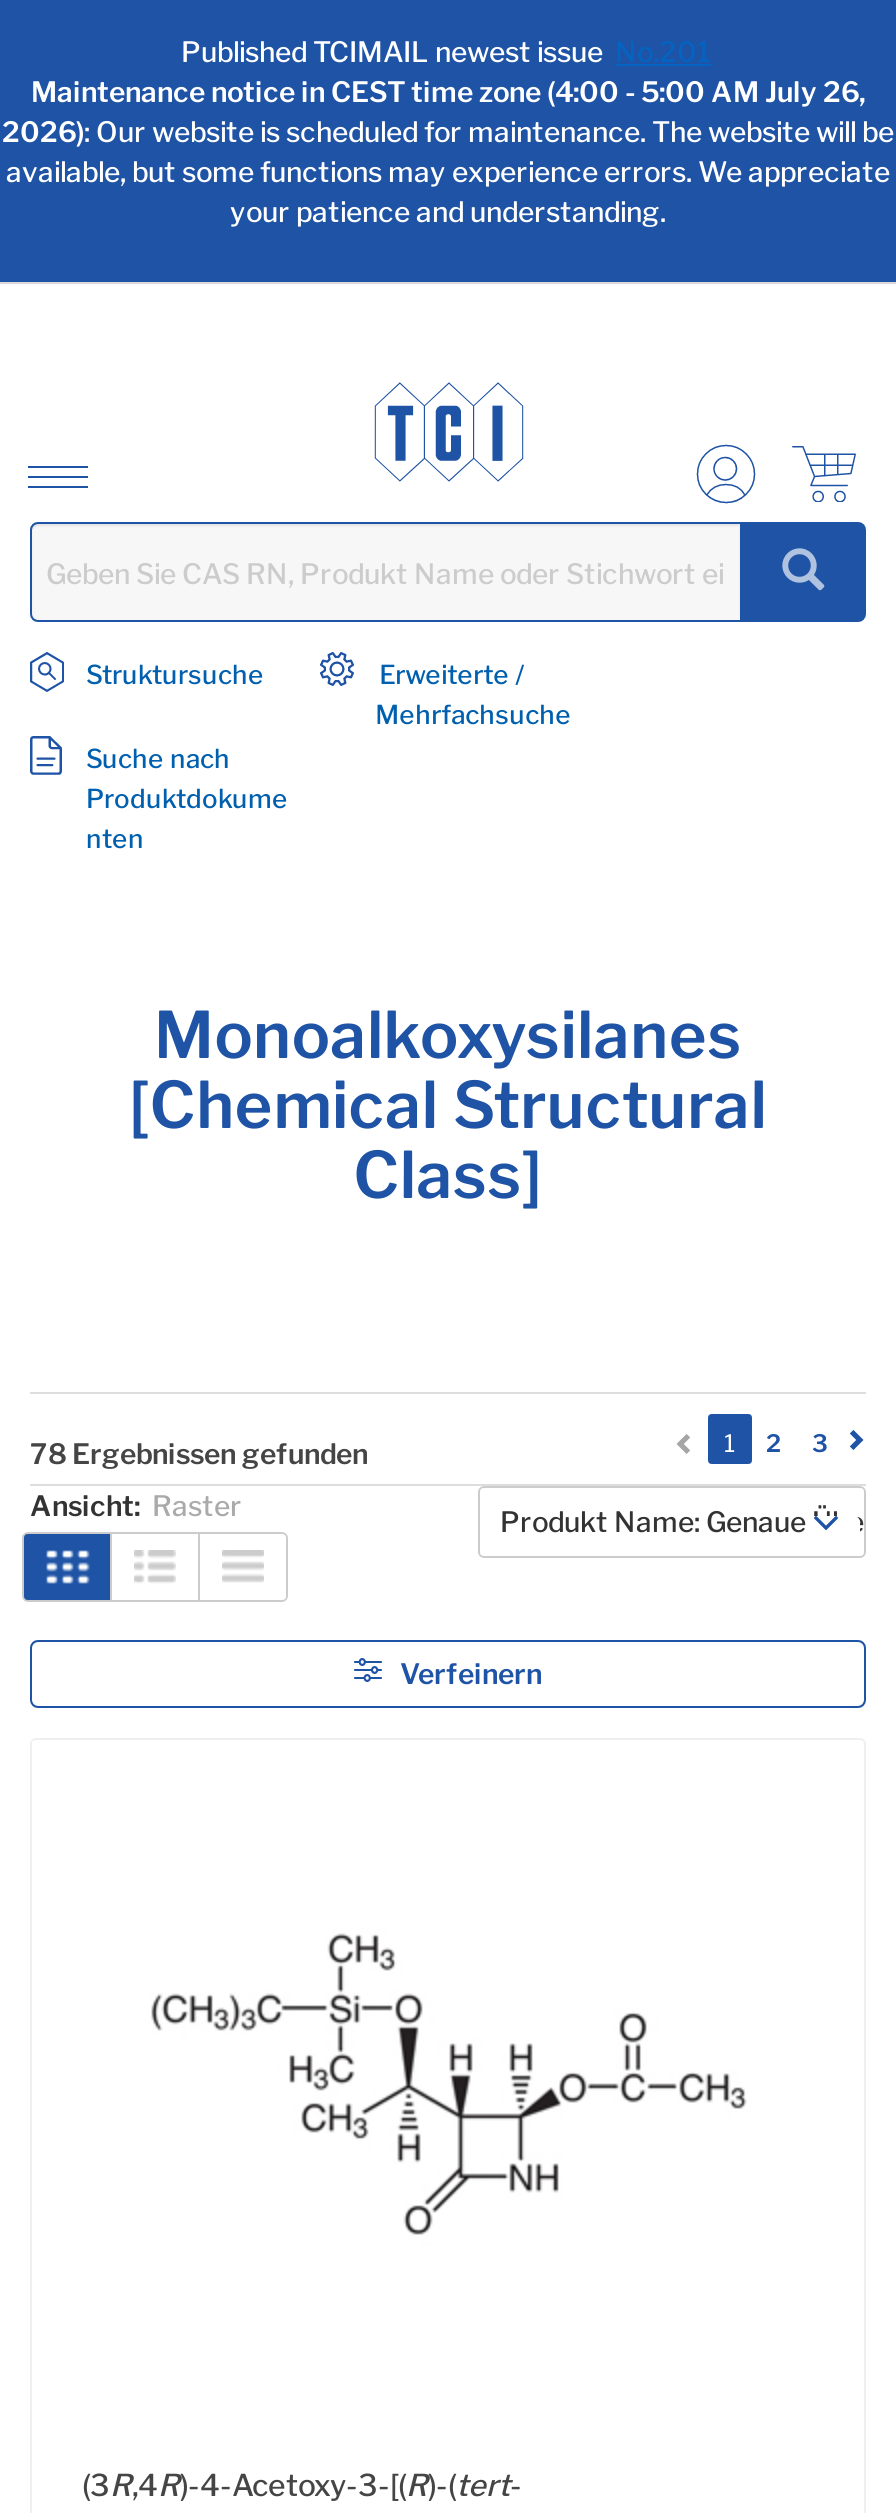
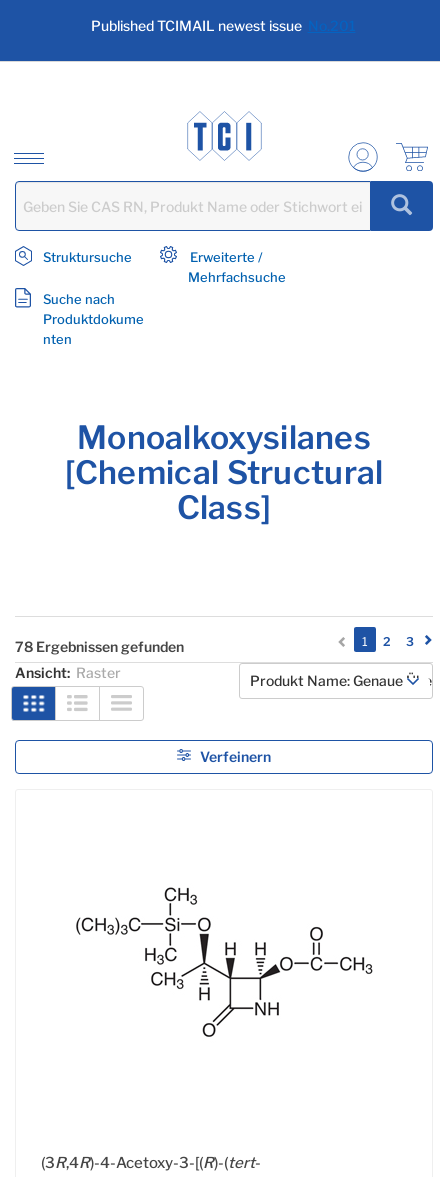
[2,74,894,228] Maintenance notice in CEST time zone (4:00 - 5:00 AM July 26, | 2026): Our website is scheduled for maintenance. The website will be | available, but some functions may experience errors. We appreciate | your patience and understanding. -> none

